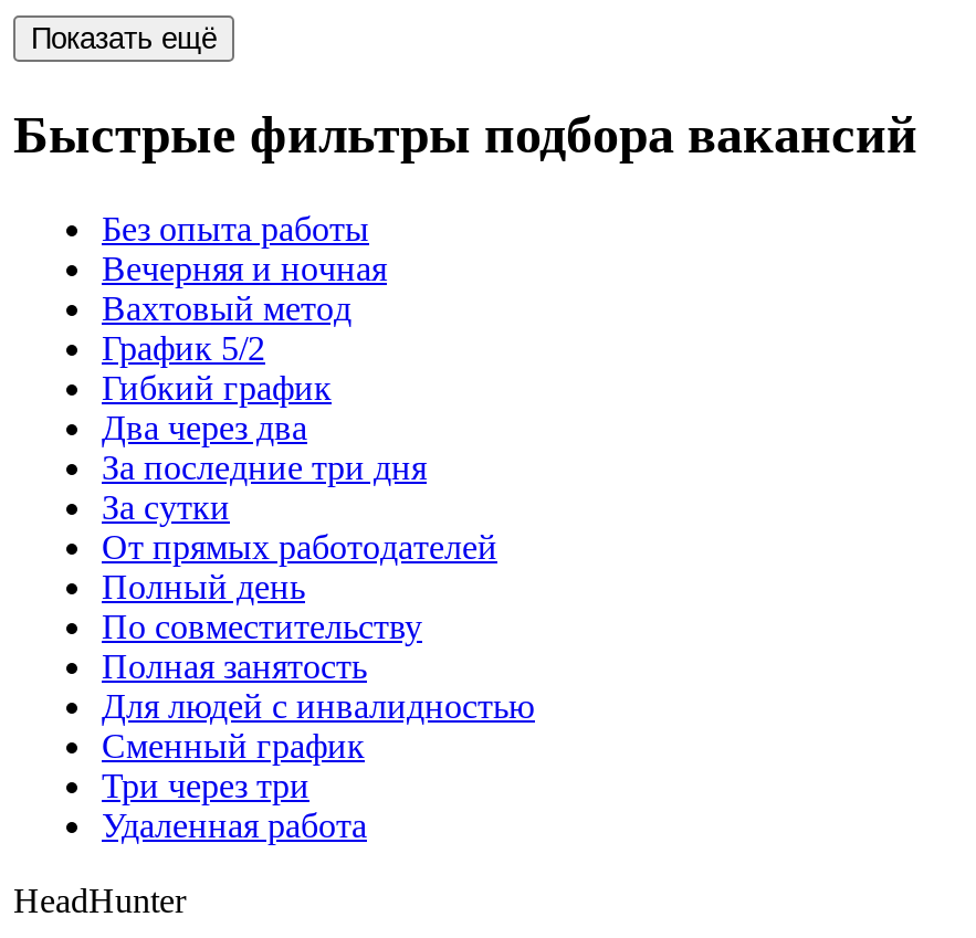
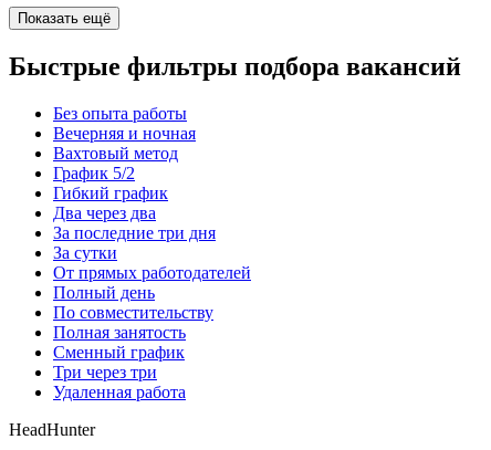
[102,687,535,725] Для людей с инвалидностью -> none

